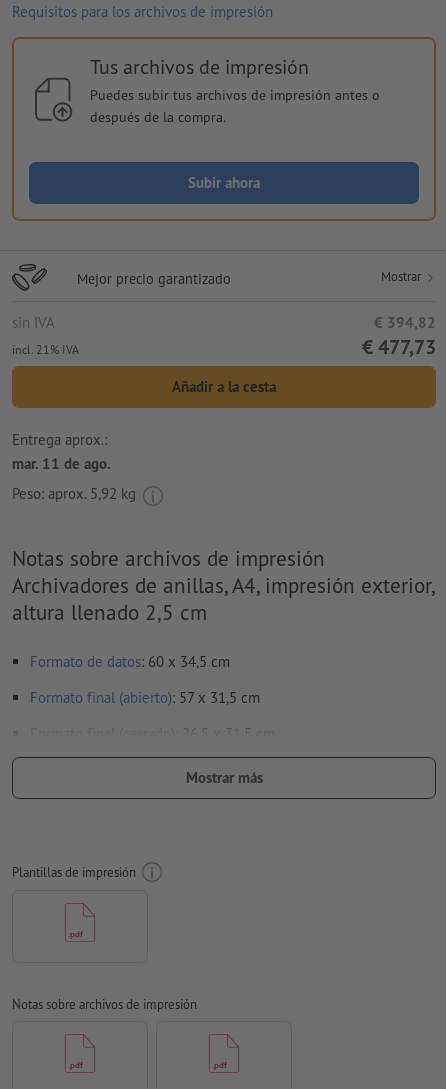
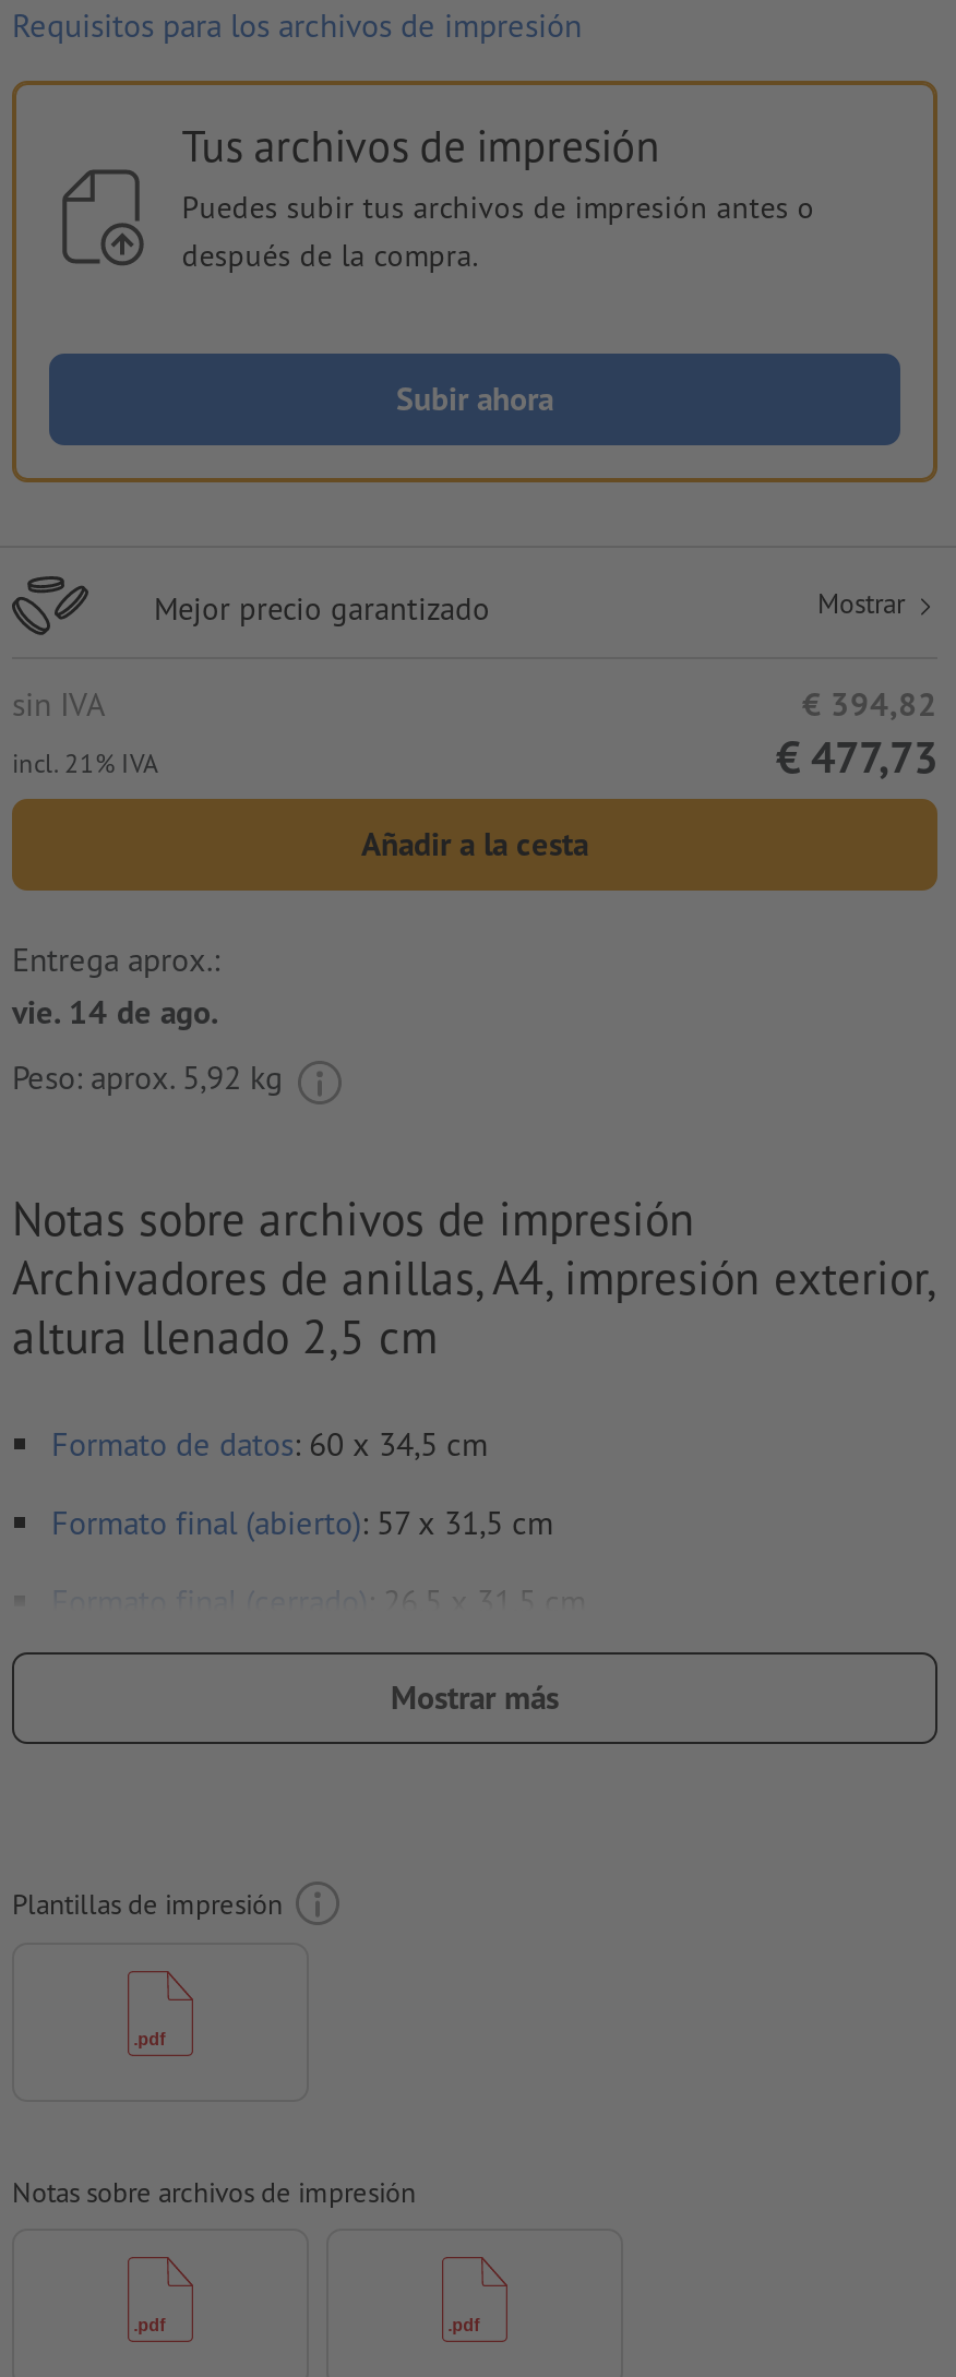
[12,454,111,473] mar. 11 de ago. -> [12,991,219,1032] vie. 14 de ago.

